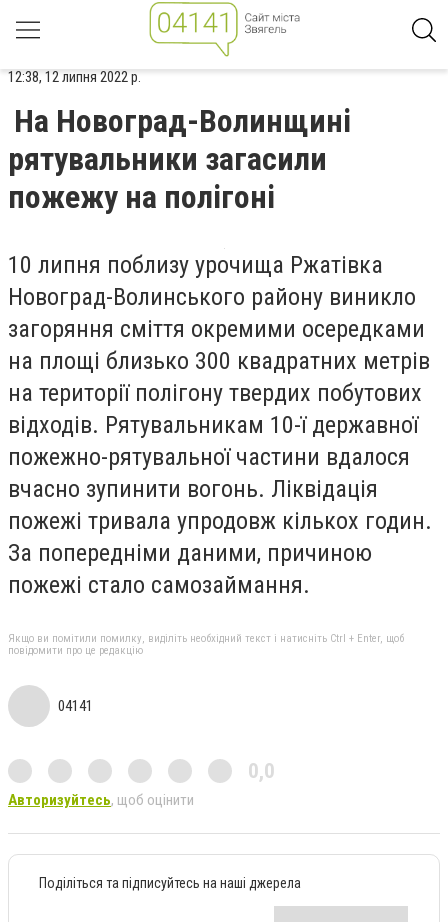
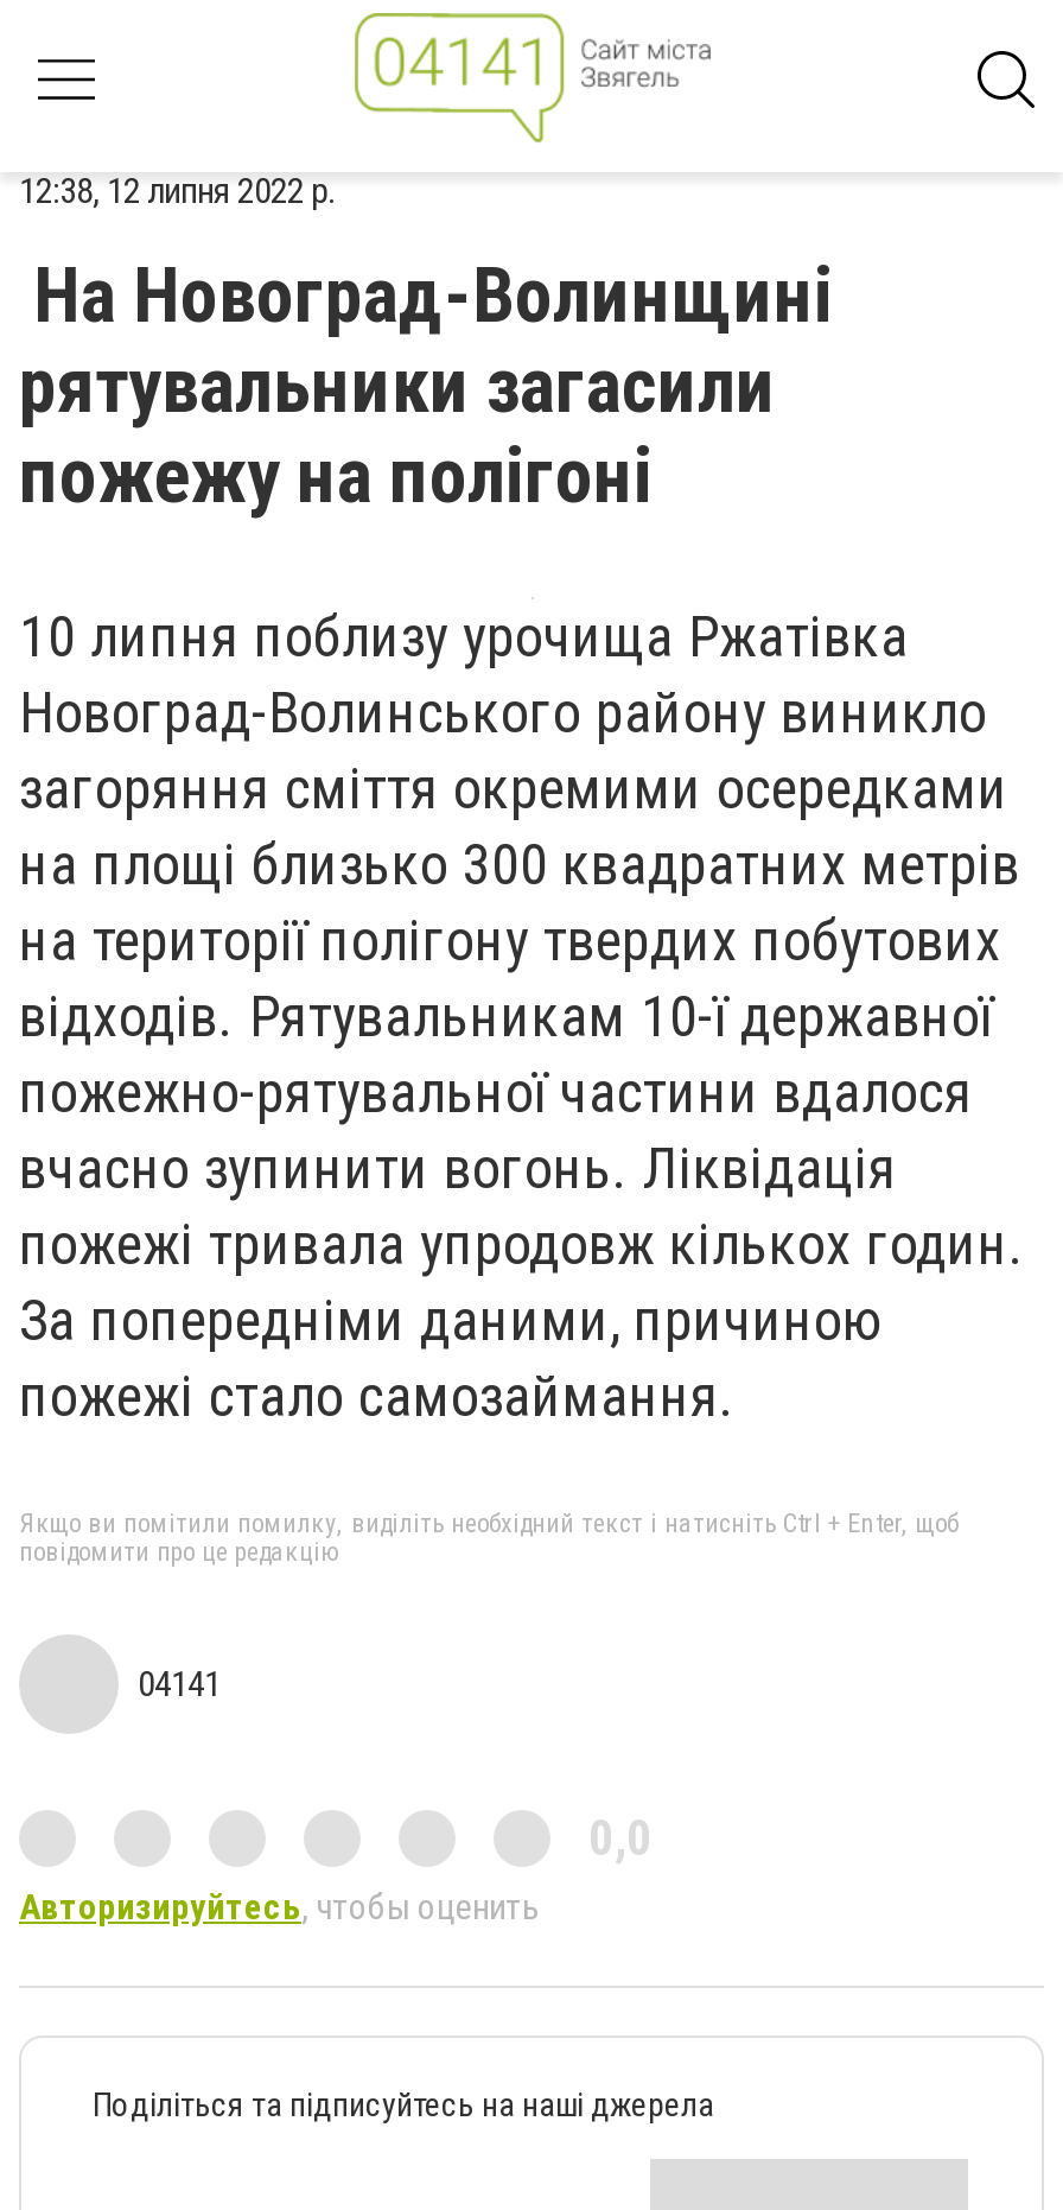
[8,791,194,809] Авторизуйтесь, щоб оцінити -> [19,1885,539,1928] Авторизируйтесь, чтобы оценить

